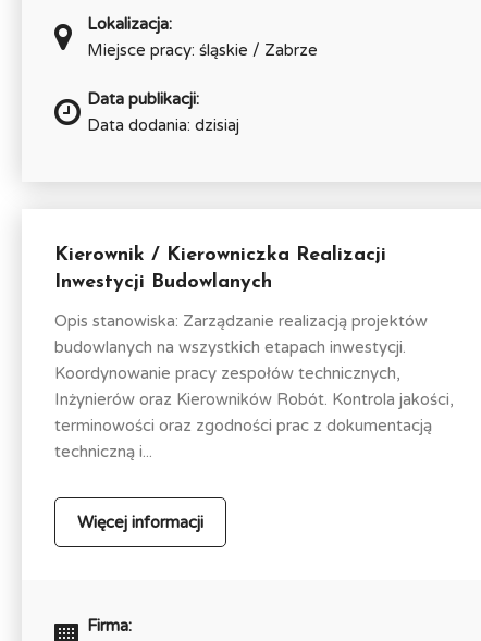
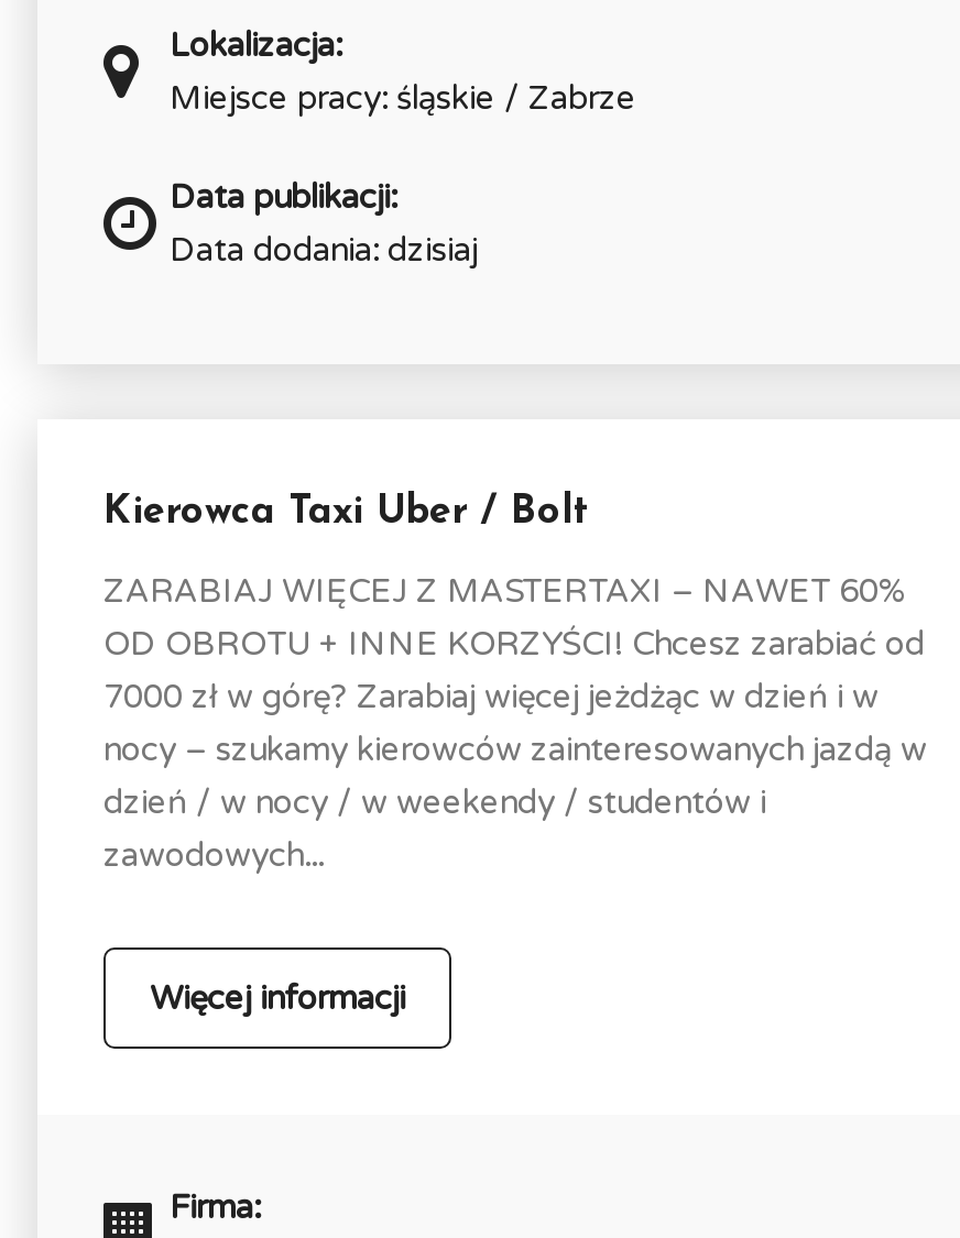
[54,245,386,293] Kierownik / Kierowniczka Realizacji | Inwestycji Budowlanych -> [103,492,590,534] Kierowca Taxi Uber / Bolt
[54,311,454,461] Opis stanowiska: Zarządzanie realizacją projektów | budowlanych na wszystkich etapach inwestycji. | Koordynowanie pracy zespołów technicznych, | Inżynierów oraz Kierowników Robót. Kontrola jakości, | terminowości oraz zgodności prac z dokumentacją | techniczną i... -> [103,570,927,874] ZARABIAJ WIĘCEJ Z MASTERTAXI – NAWET 60% | OD OBROTU + INNE KORZYŚCI! Chcesz zarabiać od | 7000 zł w górę? Zarabiaj więcej jeżdżąc w dzień i w | nocy – szukamy kierowców zainteresowanych jazdą w | dzień / w nocy / w weekendy / studentów i | zawodowych...

